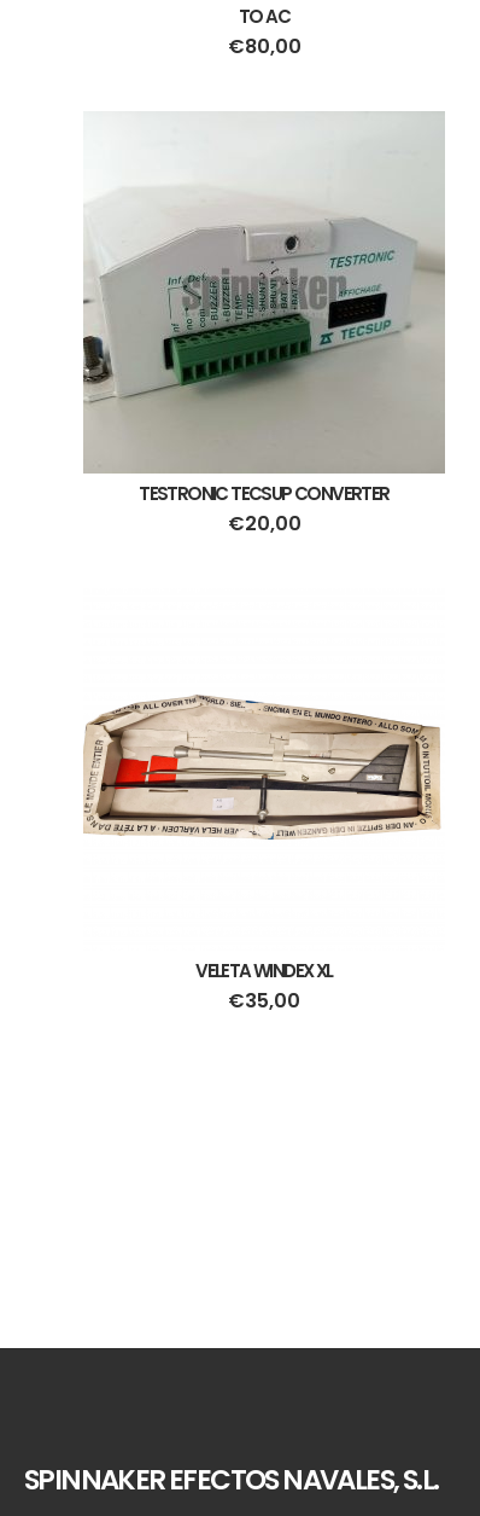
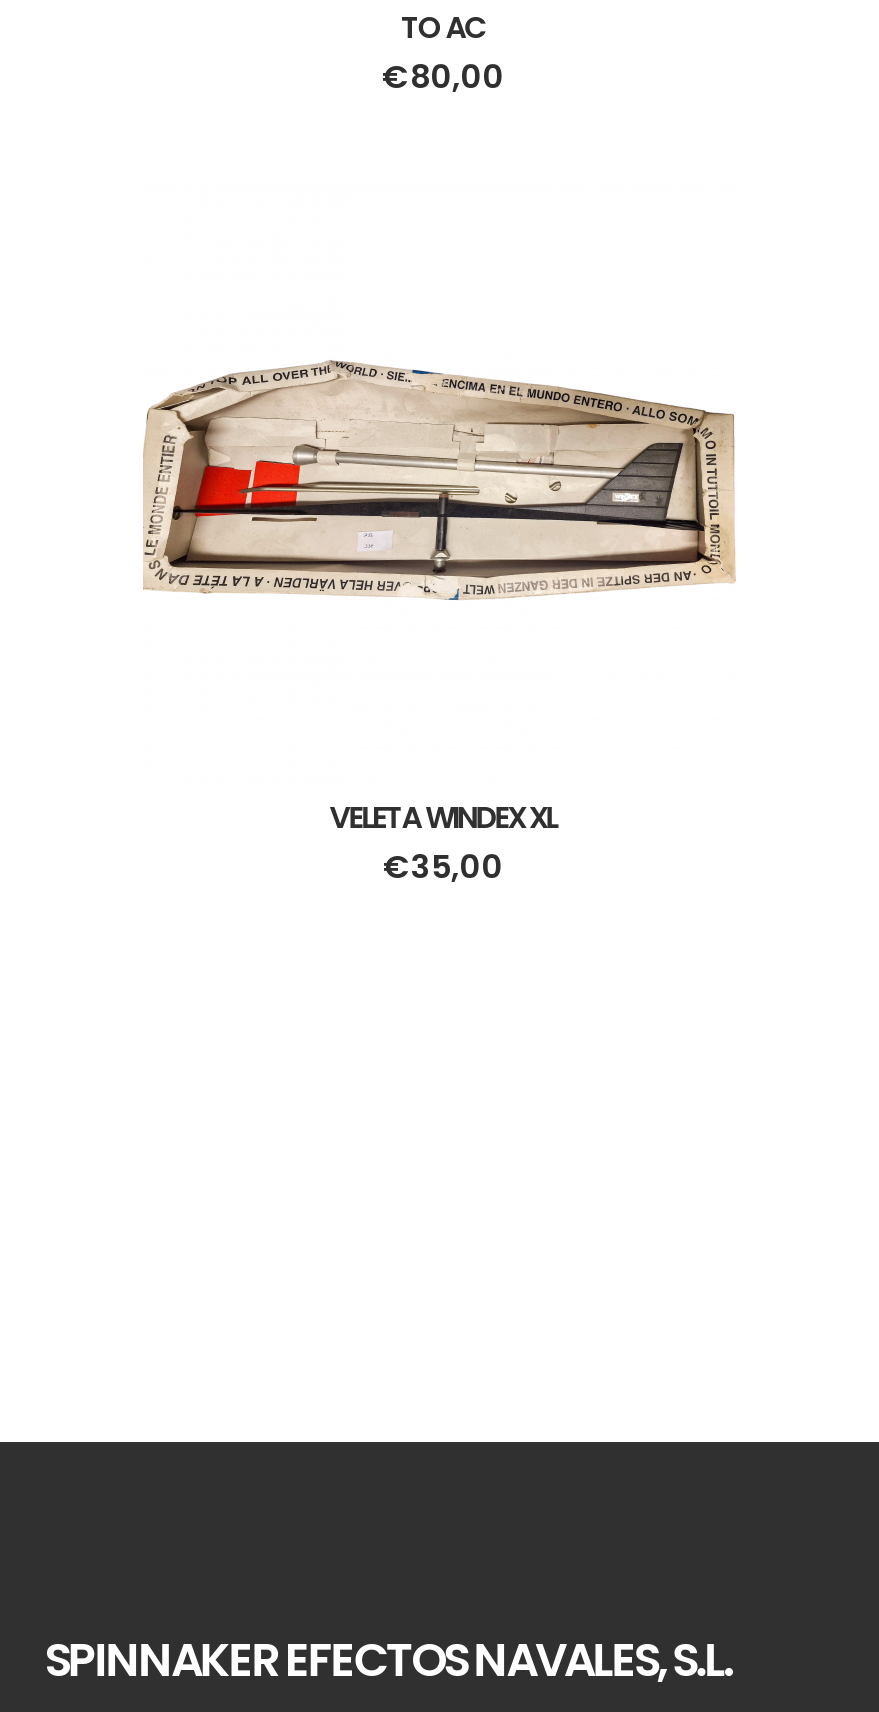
[82,111,446,538] [image] | TESTRONIC TECSUP CONVERTER | €20,00 -> none

